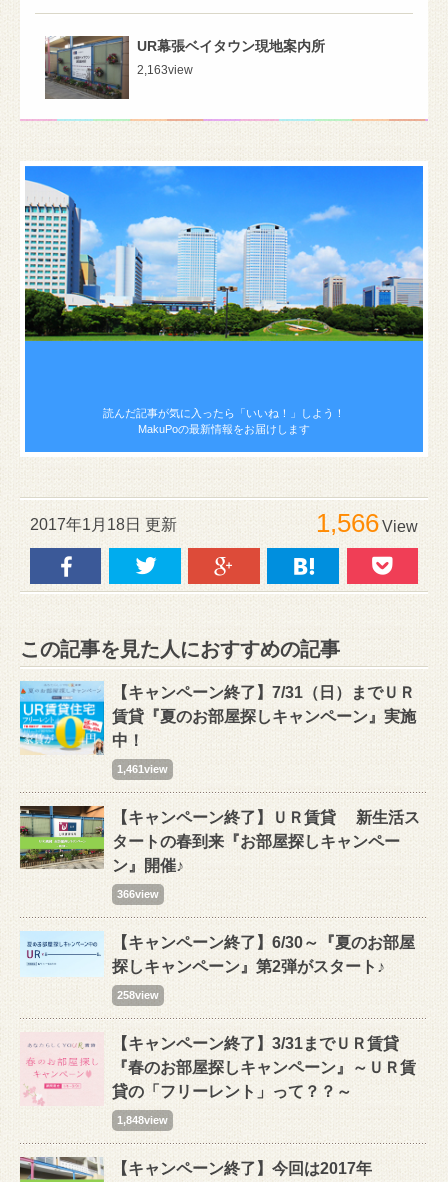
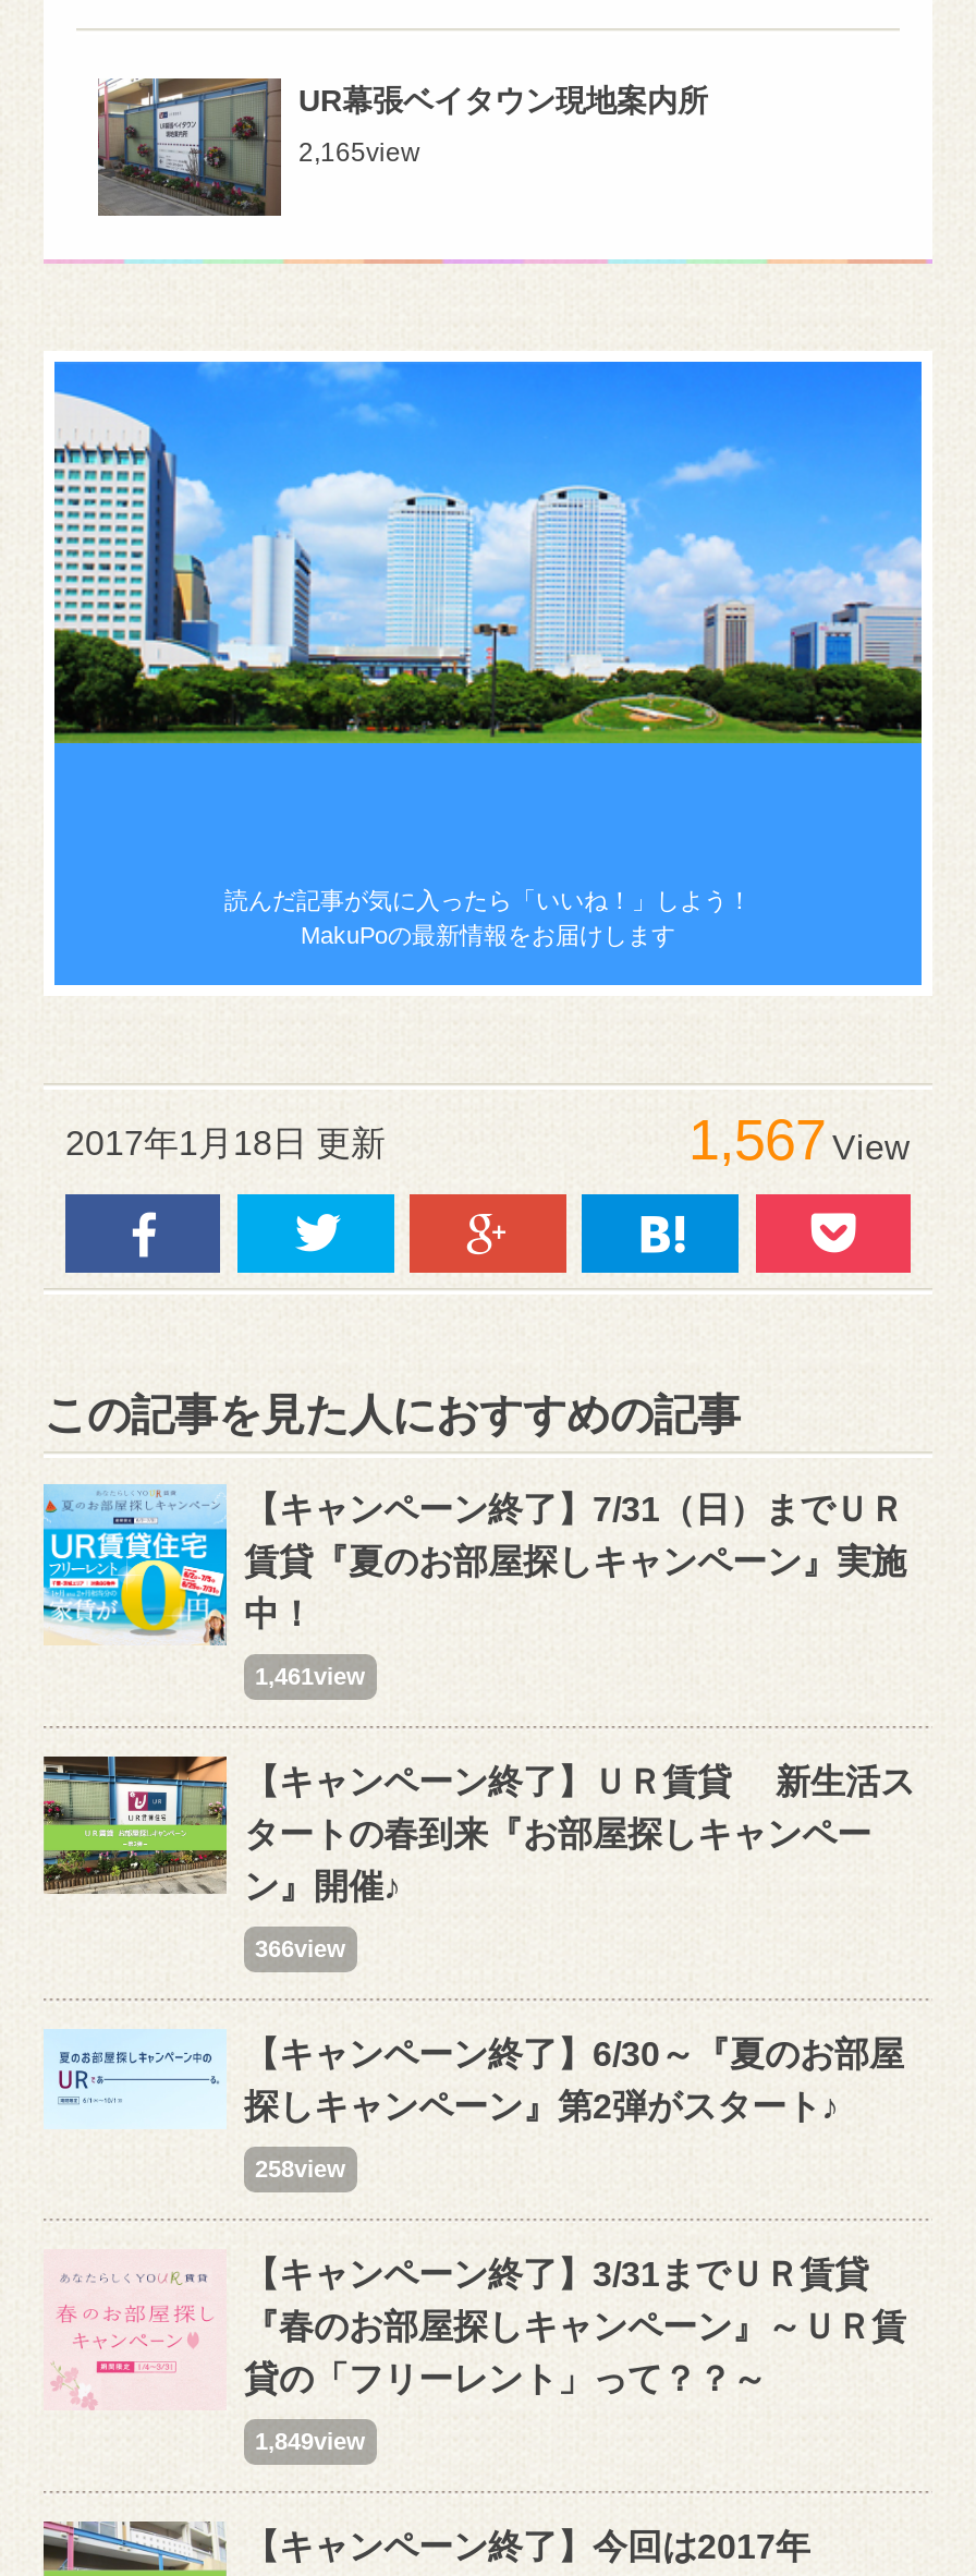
[137,63,193,77] 2,163view -> [298,138,420,168] 2,165view
[316,508,418,538] 1,566 View -> [688,1107,911,1172] 1,567 View
[117,1114,168,1126] 1,848view -> [255,2428,366,2454] 1,849view

